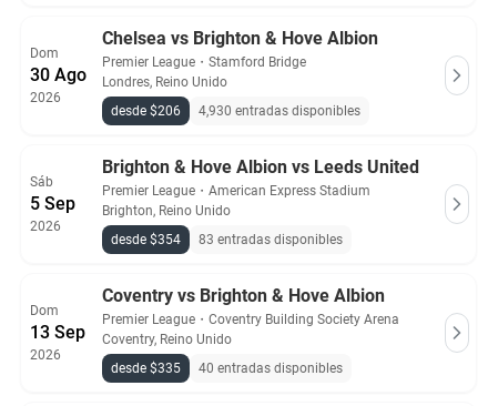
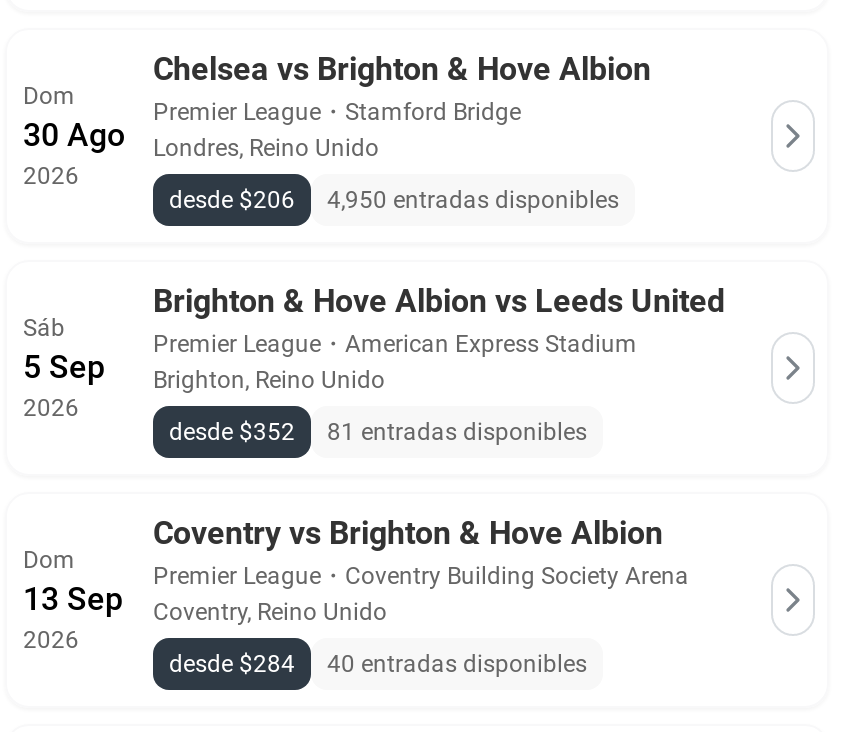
[199,103,360,119] 4,930 entradas disponibles -> [327,186,619,214] 4,950 entradas disponibles
[111,232,181,247] desde $354 -> [169,418,295,446] desde $352
[199,232,343,247] 83 entradas disponibles -> [327,418,587,446] 81 entradas disponibles
[111,361,343,376] desde $335 40 entradas disponibles -> [169,650,587,678] desde $284 40 entradas disponibles

